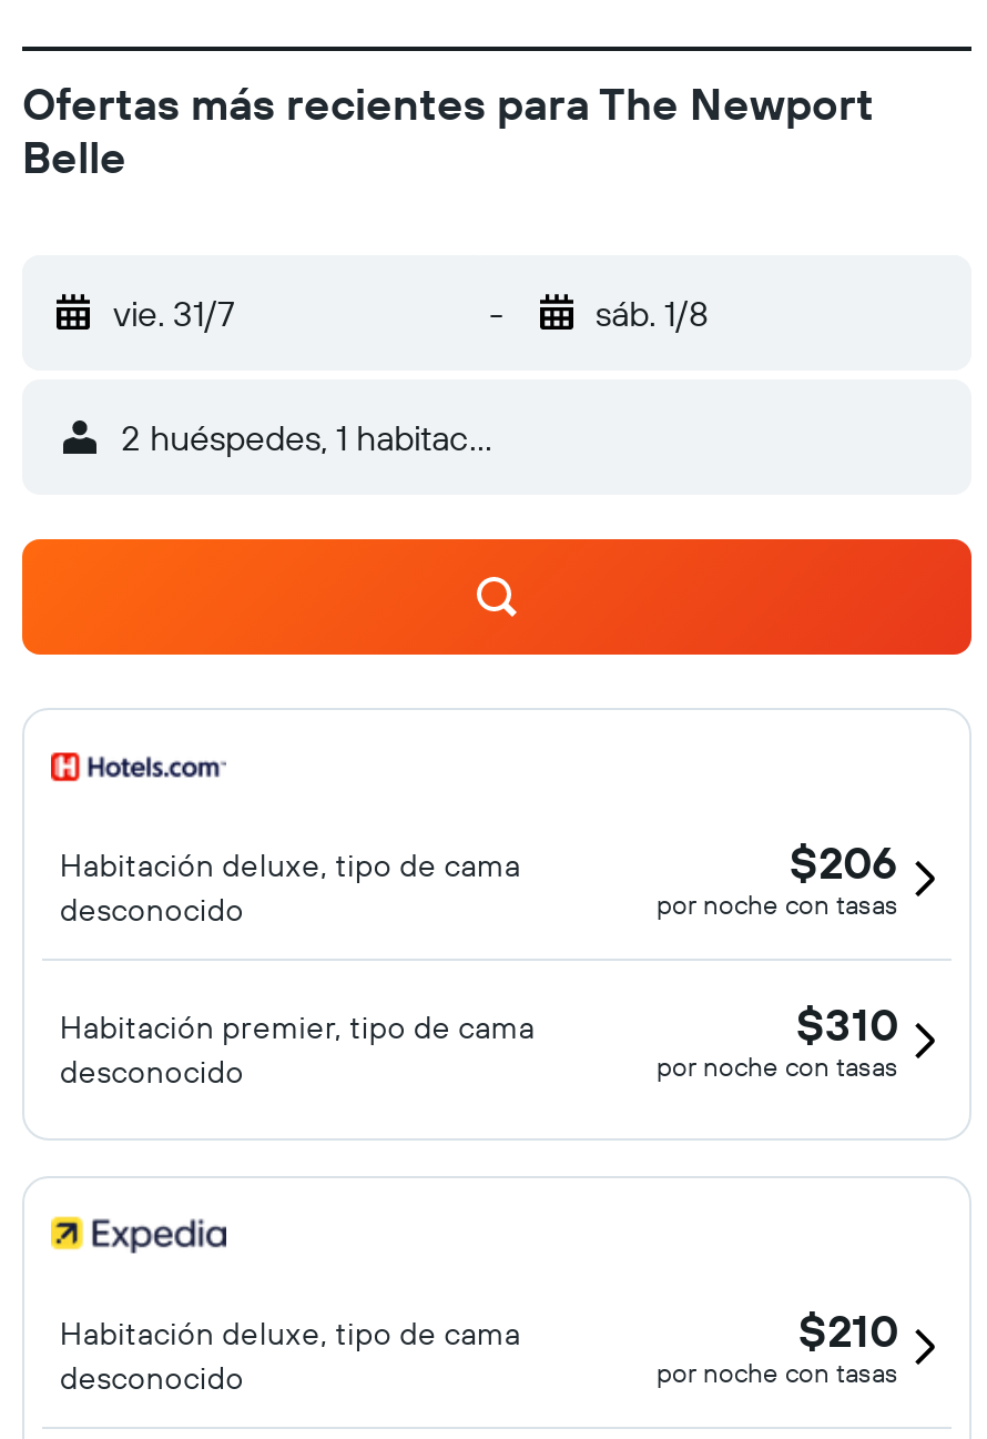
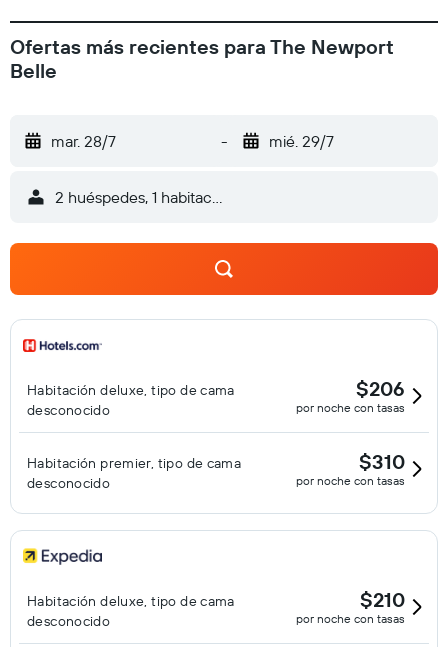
[113,291,235,335] vie. 31/7 -> [51,131,116,151] mar. 28/7
[596,291,709,335] sáb. 1/8 -> [268,131,333,151] mié. 29/7

